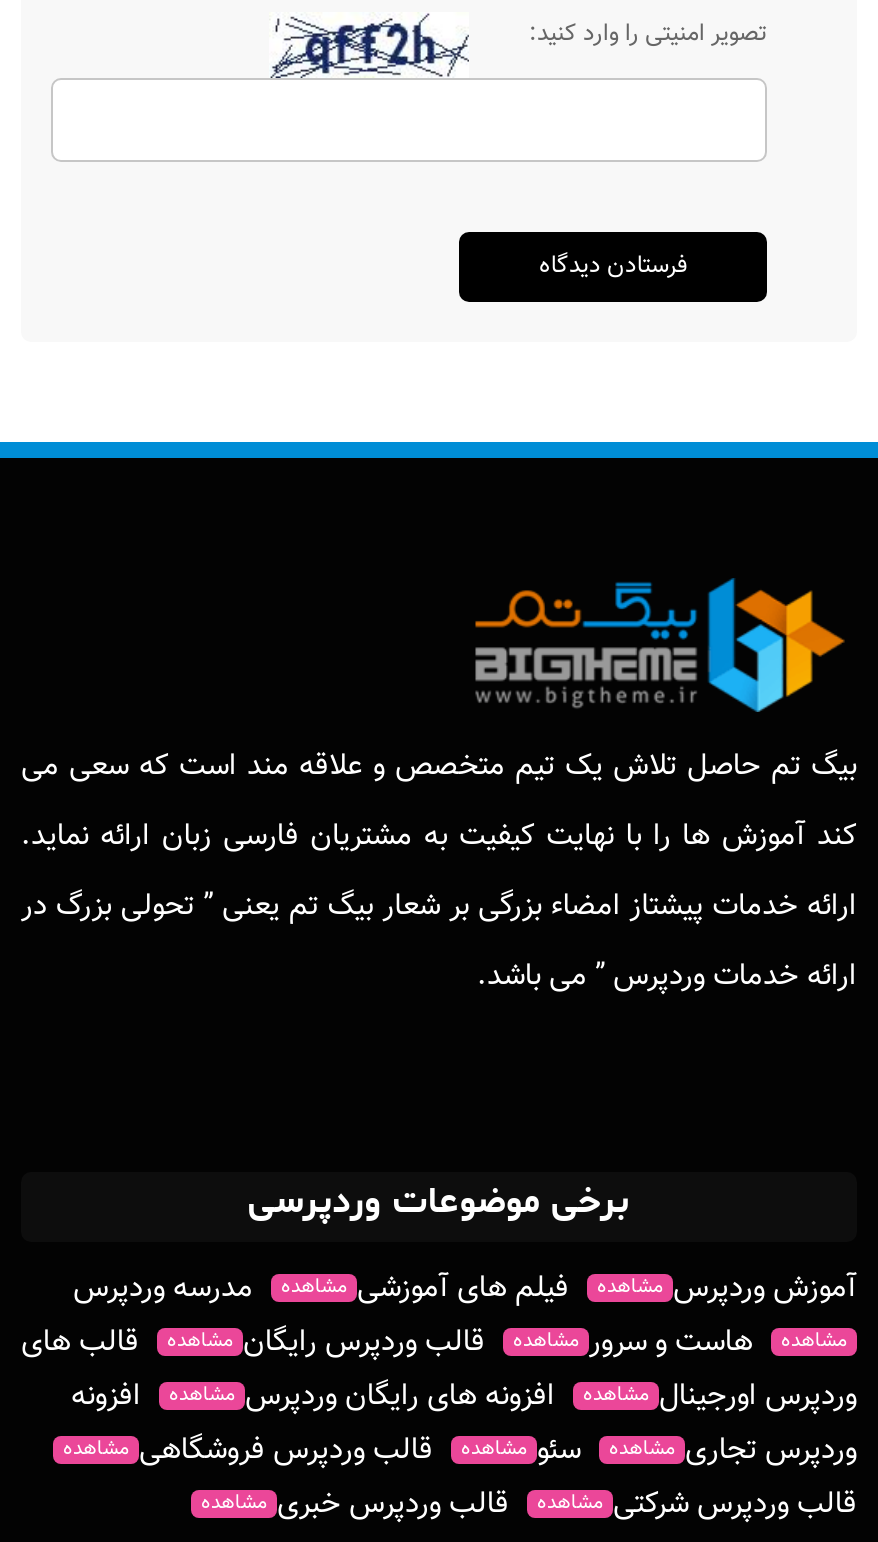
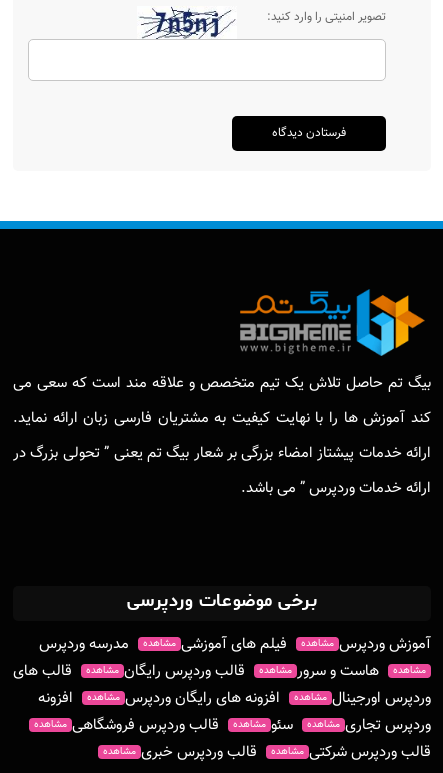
[271,14,469,78] [image] -> [139,7,235,39] [image]

